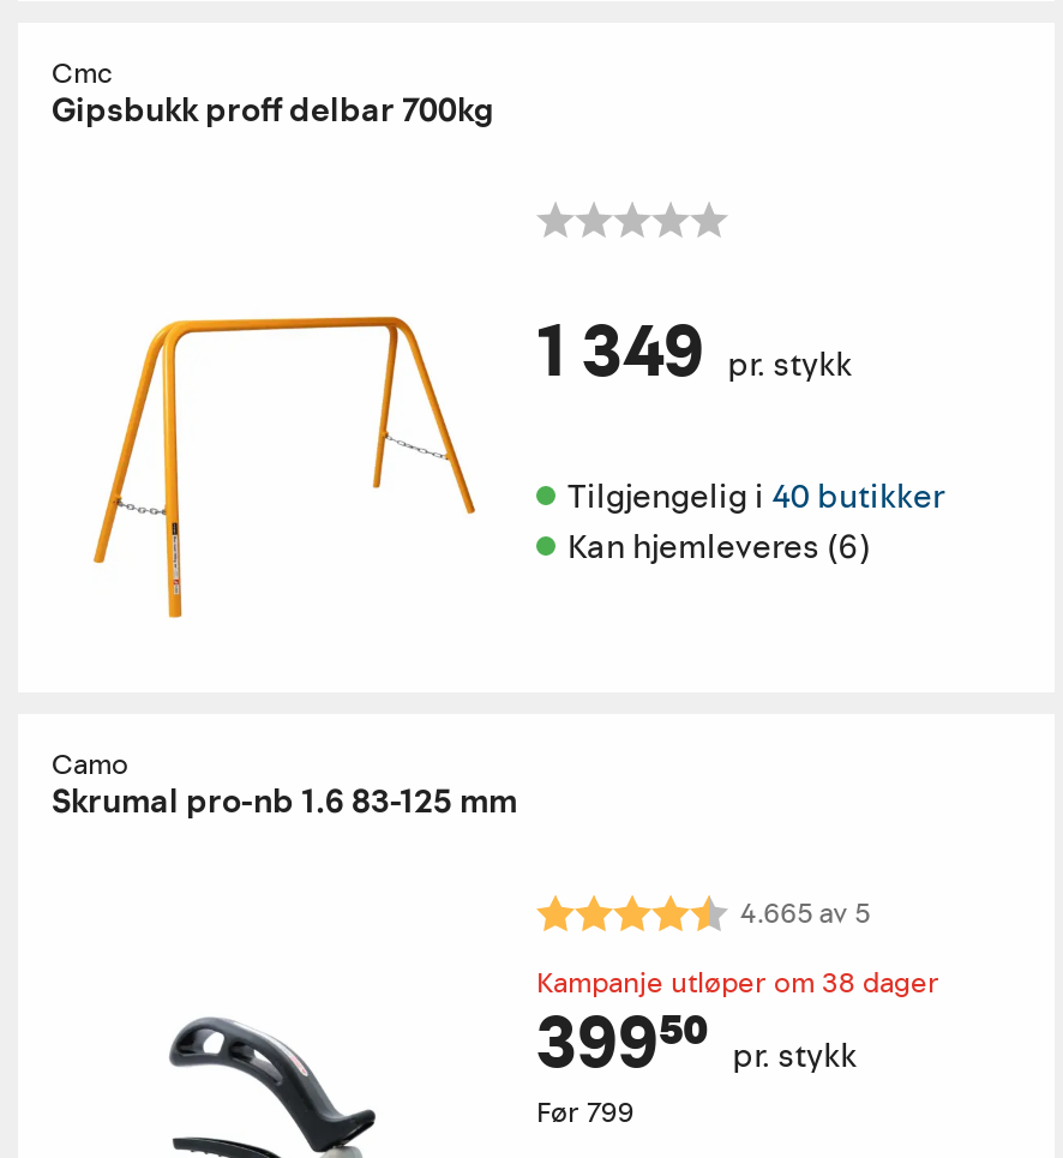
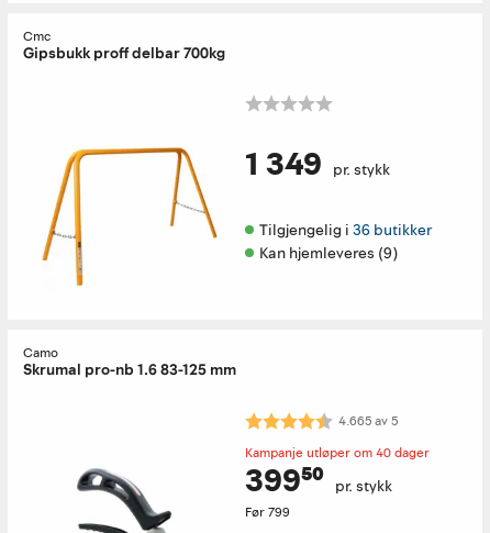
[567,474,944,520] Tilgjengelig i 40 butikker -> [259,220,432,241] Tilgjengelig i 36 butikker
[567,525,870,570] Kan hjemleveres (6) -> [259,243,398,264] Kan hjemleveres (9)
[536,964,939,1005] Kampanje utløper om 38 dager -> [245,444,430,463] Kampanje utløper om 40 dager

